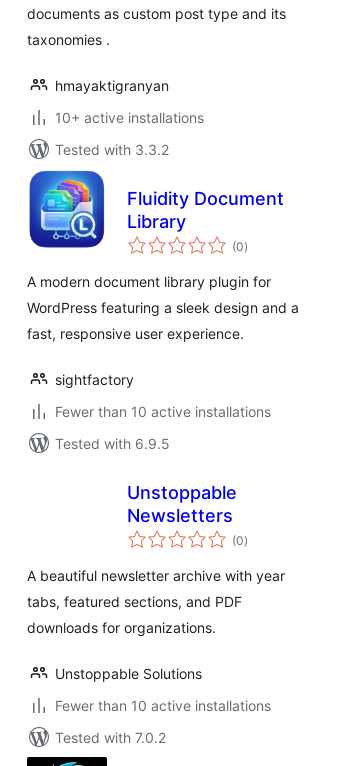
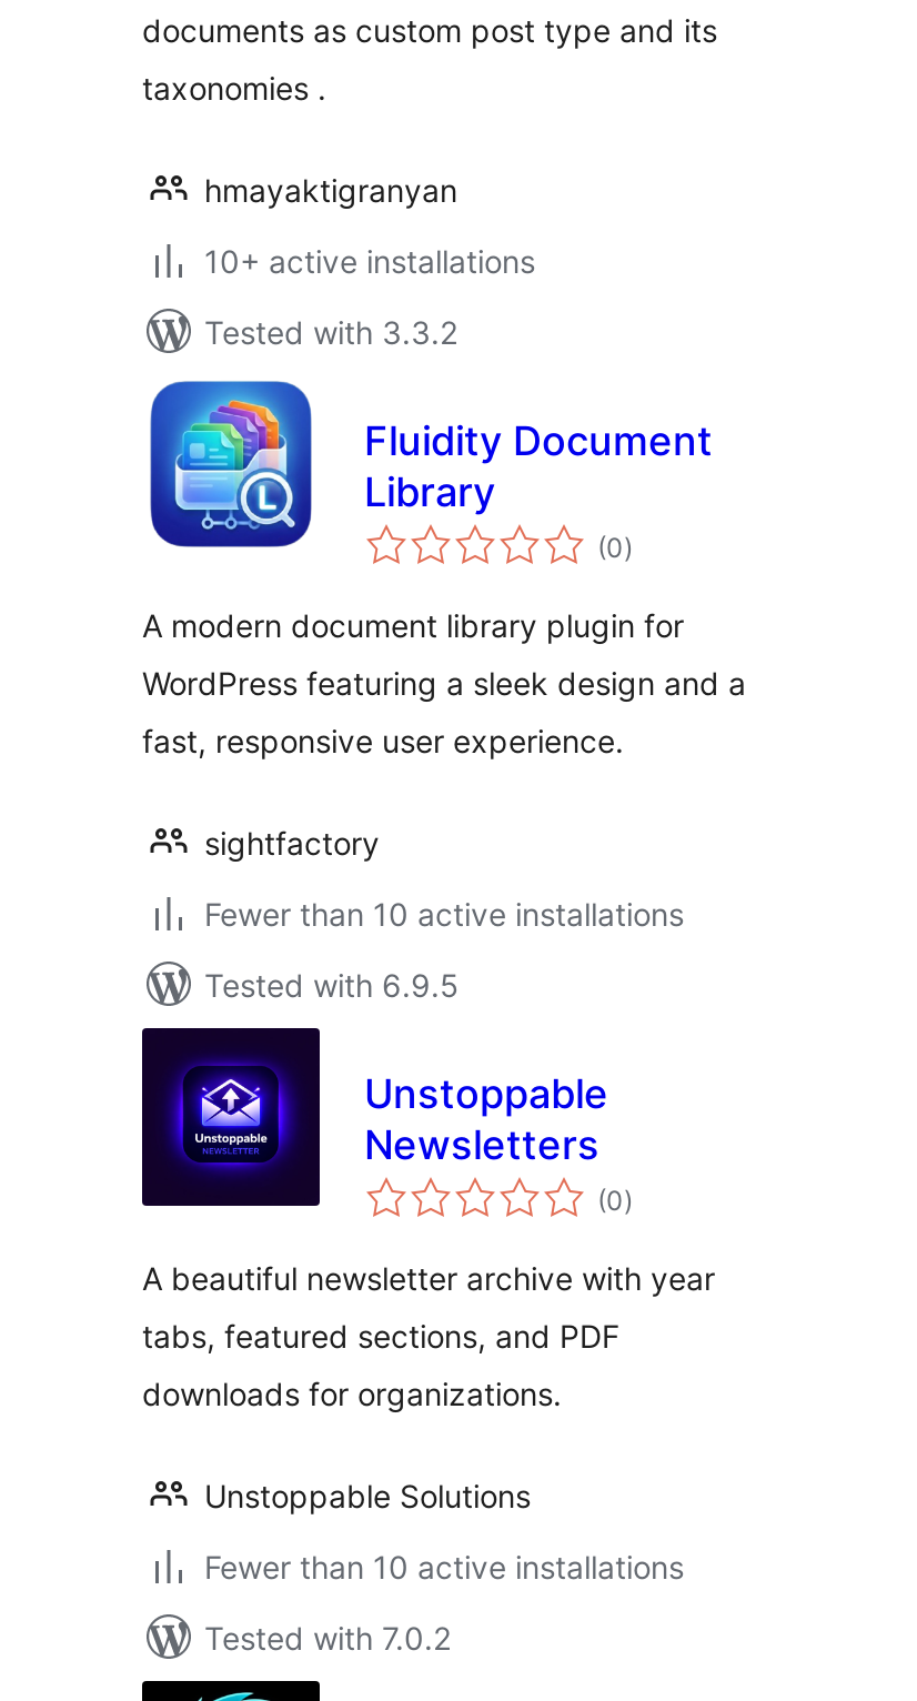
none -> [140,1026,322,1208] [image]

